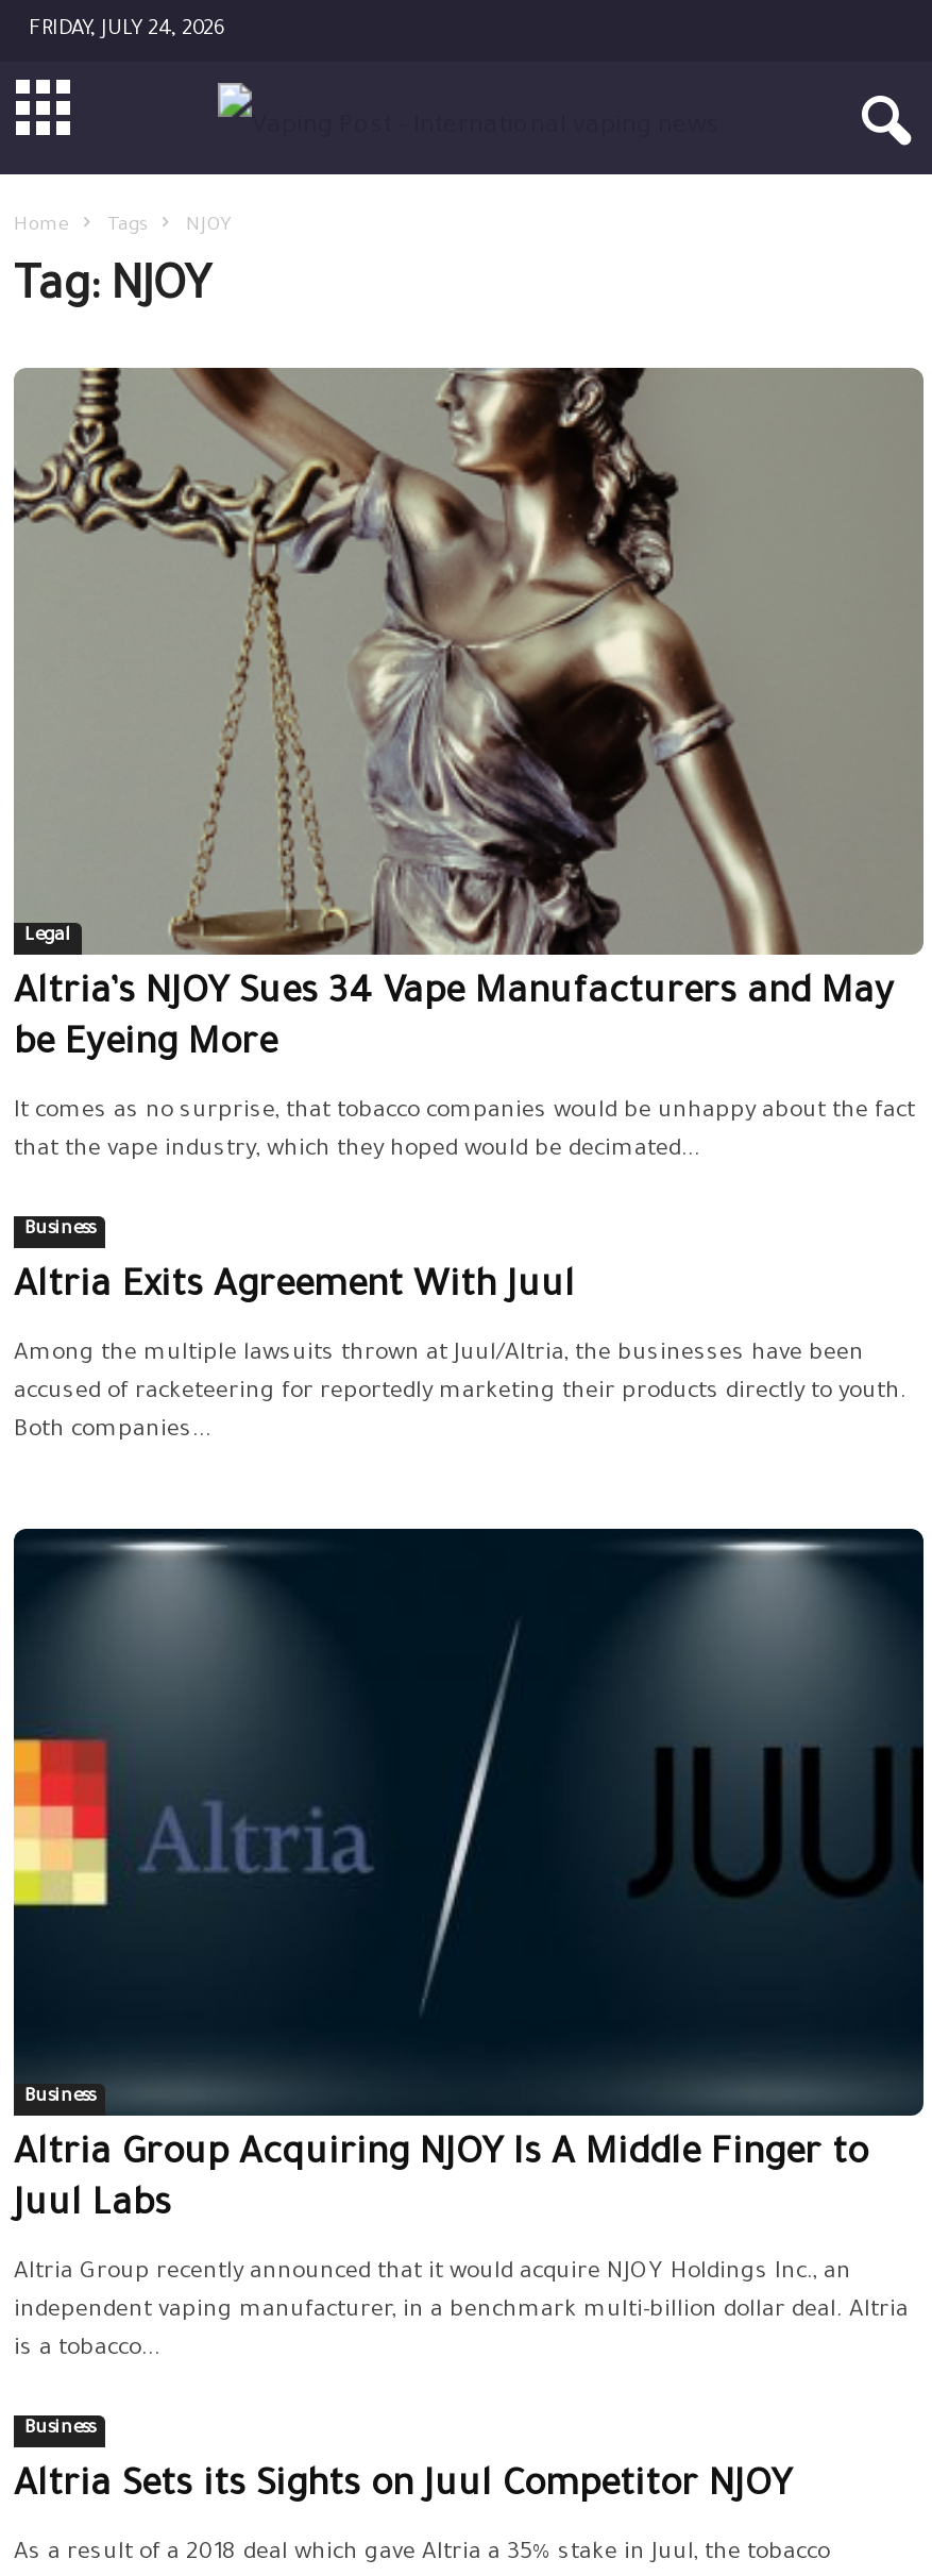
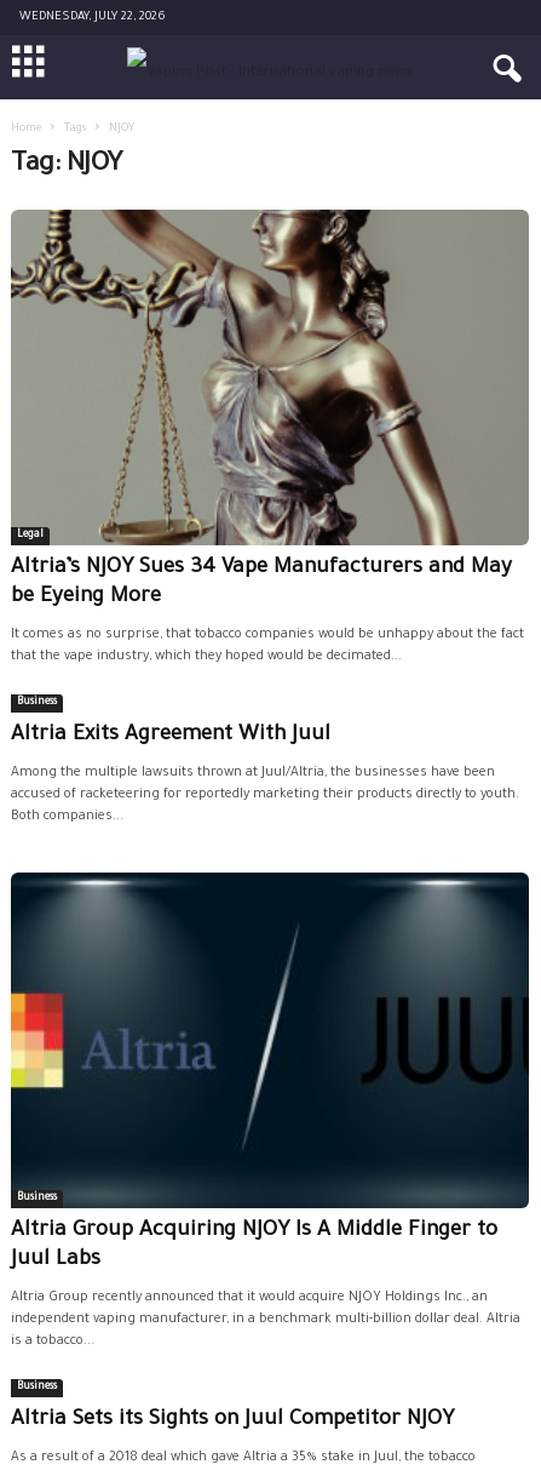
[29,19,228,43] FRIDAY, JULY 24, 2026 -> [19,11,166,24] WEDNESDAY, JULY 22, 2026

